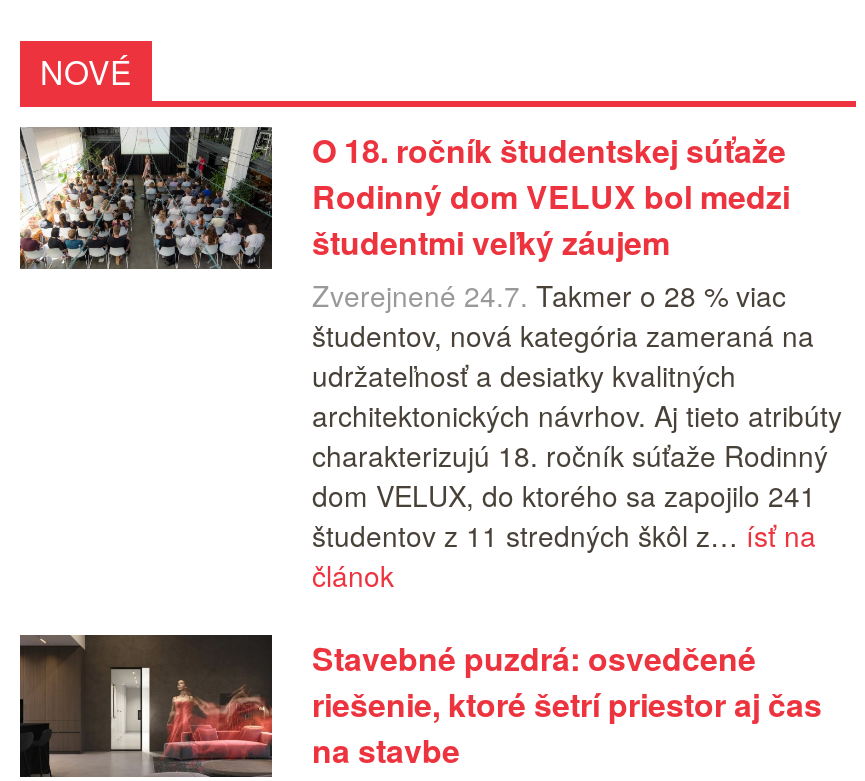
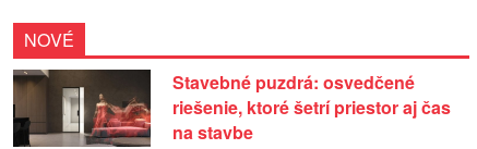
[18,127,842,595] [image] | O 18. ročník študentskej súťaže | Rodinný dom VELUX bol medzi | študentmi veľký záujem | Zverejnené 24.7. Takmer o 28 % viac | študentov, nová kategória zameraná na | udržateľnosť a desiatky kvalitných | architektonických návrhov. Aj tieto atribúty | charakterizujú 18. ročník súťaže Rodinný | dom VELUX, do ktorého sa zapojilo 241 | študentov z 11 stredných škôl z… ísť na | článok -> none

